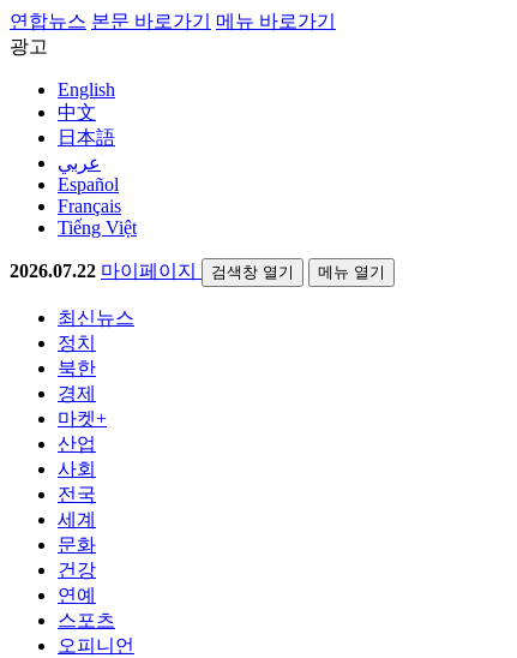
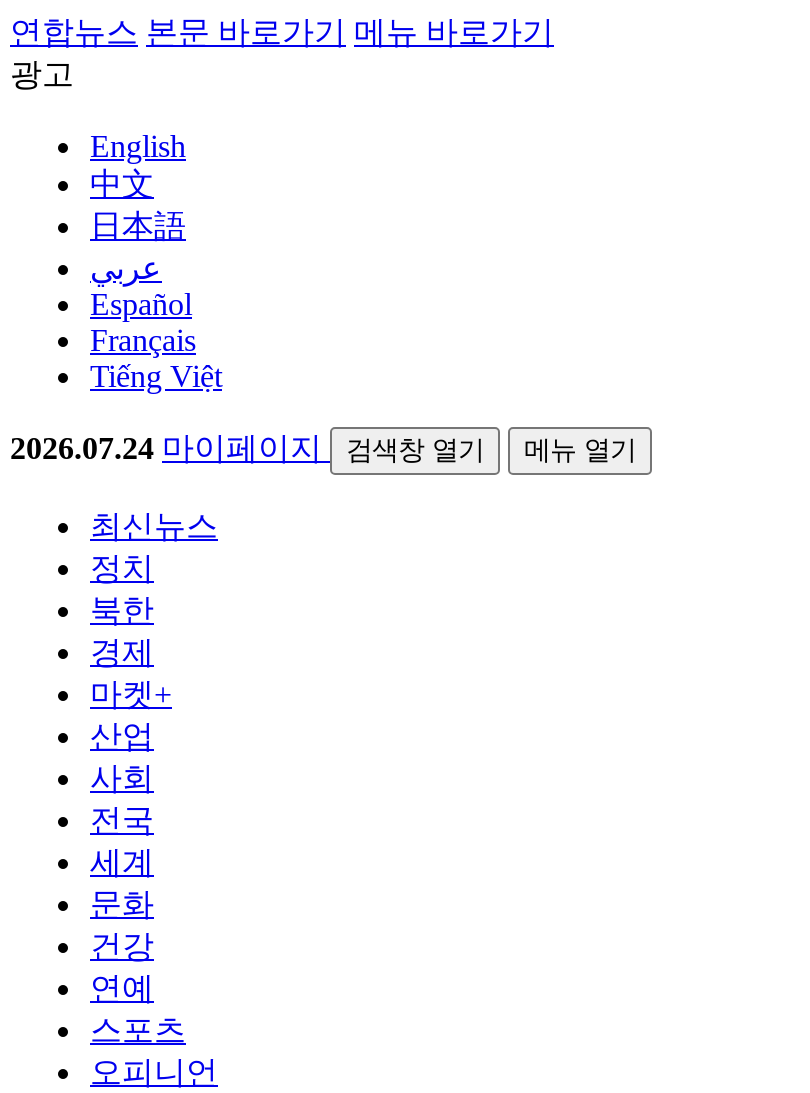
[10,261,385,281] 2026.07.22 마이페이지 검색창 열기 메뉴 열기 -> [10,431,636,465] 2026.07.24 마이페이지 검색창 열기 메뉴 열기

